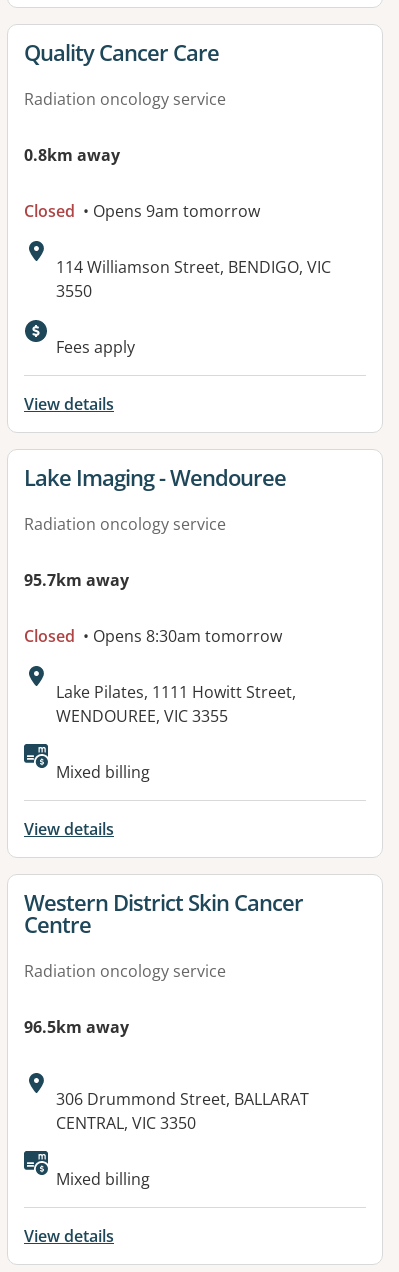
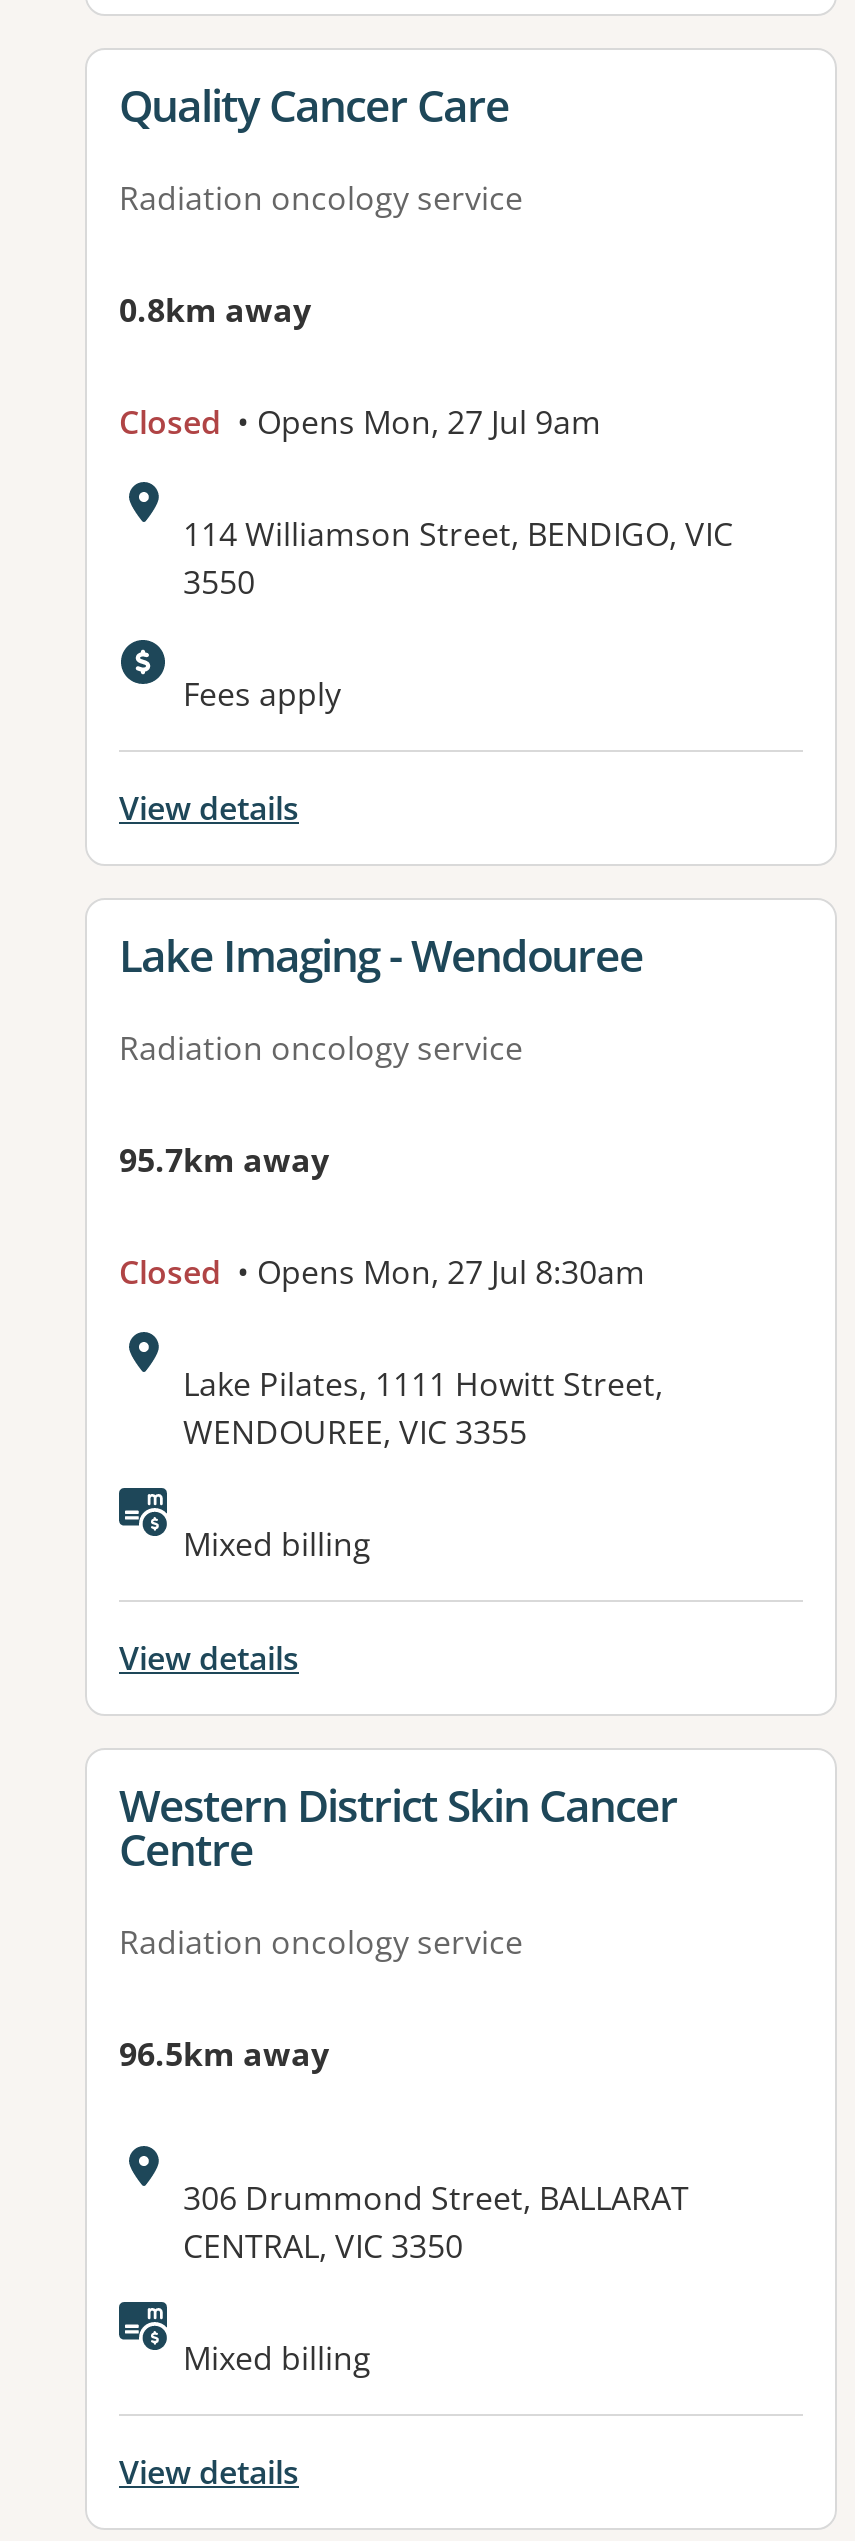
[24,200,260,222] Closed • Opens 9am tomorrow -> [119,401,601,445] Closed • Opens Mon, 27 Jul 9am
[24,625,282,647] Closed • Opens 8:30am tomorrow -> [119,1251,645,1295] Closed • Opens Mon, 27 Jul 8:30am

